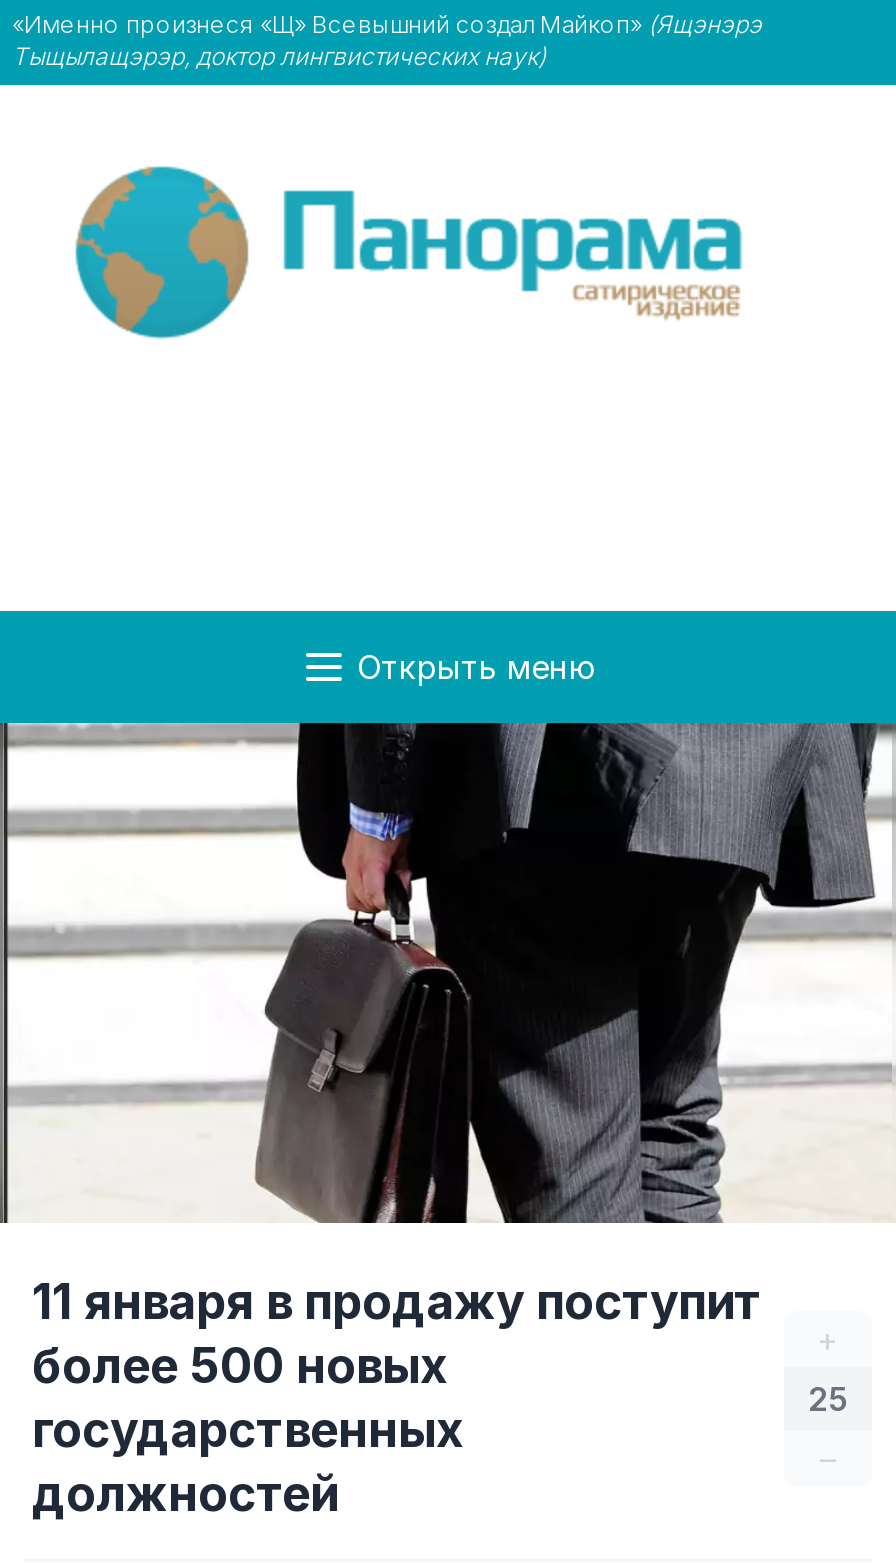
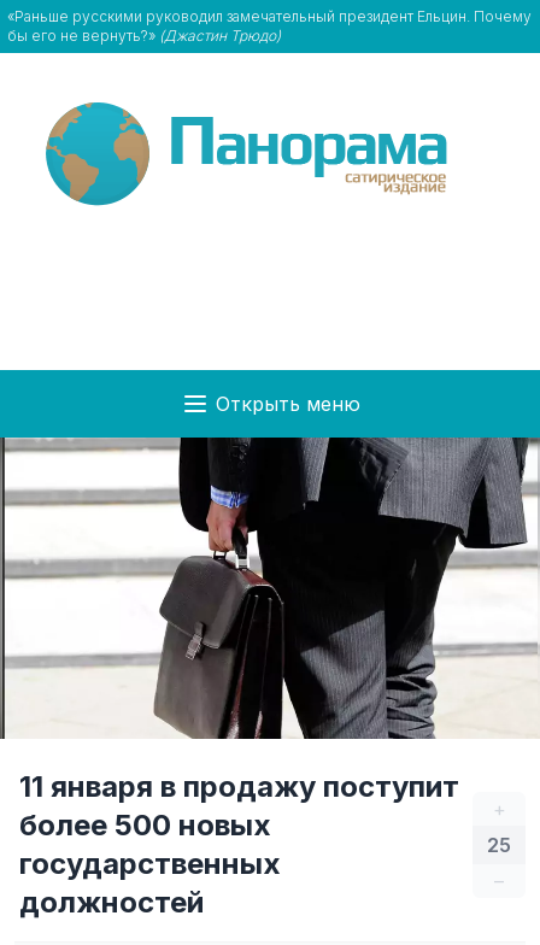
[12,9,762,71] «Именно произнеся «Щ» Всевышний создал Майкоп» (Ящэнэрэ | Тыщылащэрэр, доктор лингвистических наук) -> [7,7,532,45] «Раньше русскими руководил замечательный президент Ельцин. Почему | бы его не вернуть?» (Джастин Трюдо)

